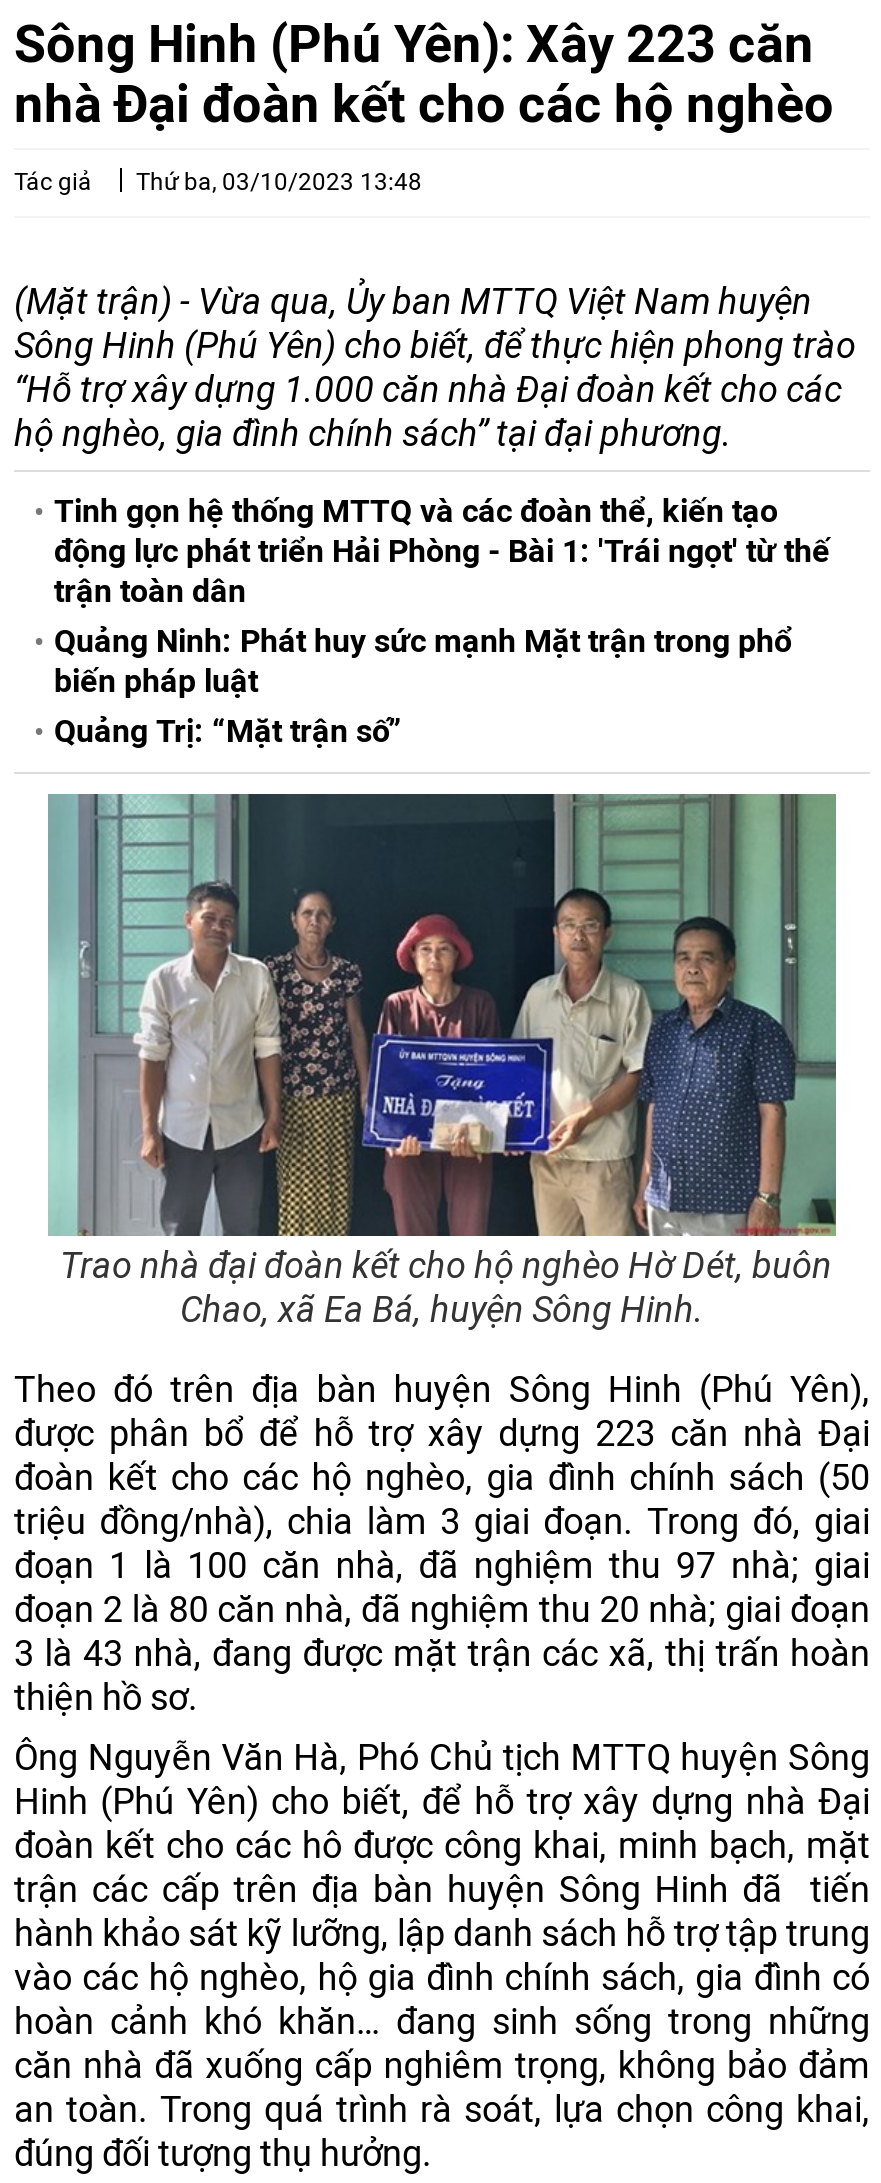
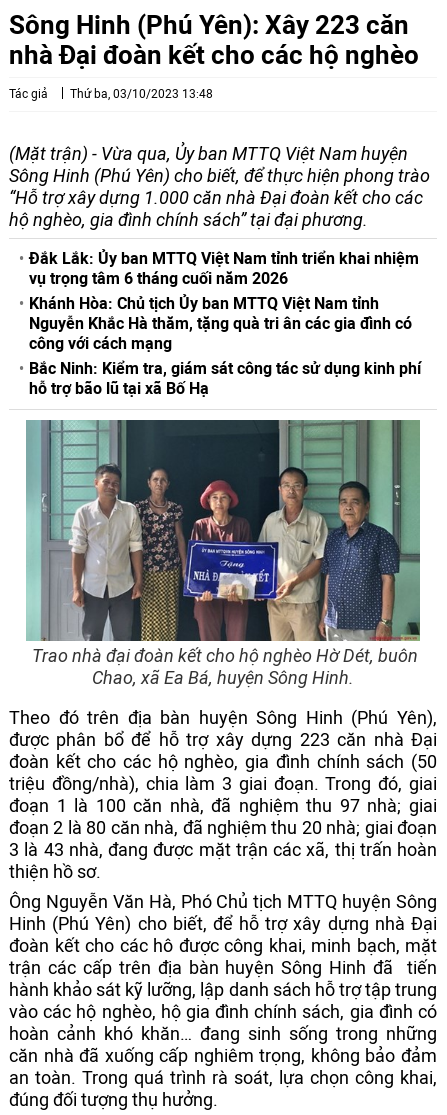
[54,492,830,750] Tinh gọn hệ thống MTTQ và các đoàn thể, kiến tạo | động lực phát triển Hải Phòng - Bài 1: 'Trái ngọt' từ thế | trận toàn dân | Quảng Ninh: Phát huy sức mạnh Mặt trận trong phổ | biến pháp luật | Quảng Trị: “Mặt trận số” -> [29,249,421,398] Đắk Lắk: Ủy ban MTTQ Việt Nam tỉnh triển khai nhiệm | vụ trọng tâm 6 tháng cuối năm 2026 | Khánh Hòa: Chủ tịch Ủy ban MTTQ Việt Nam tỉnh | Nguyễn Khắc Hà thăm, tặng quà tri ân các gia đình có | công với cách mạng | Bắc Ninh: Kiểm tra, giám sát công tác sử dụng kinh phí | hỗ trợ bão lũ tại xã Bố Hạ

